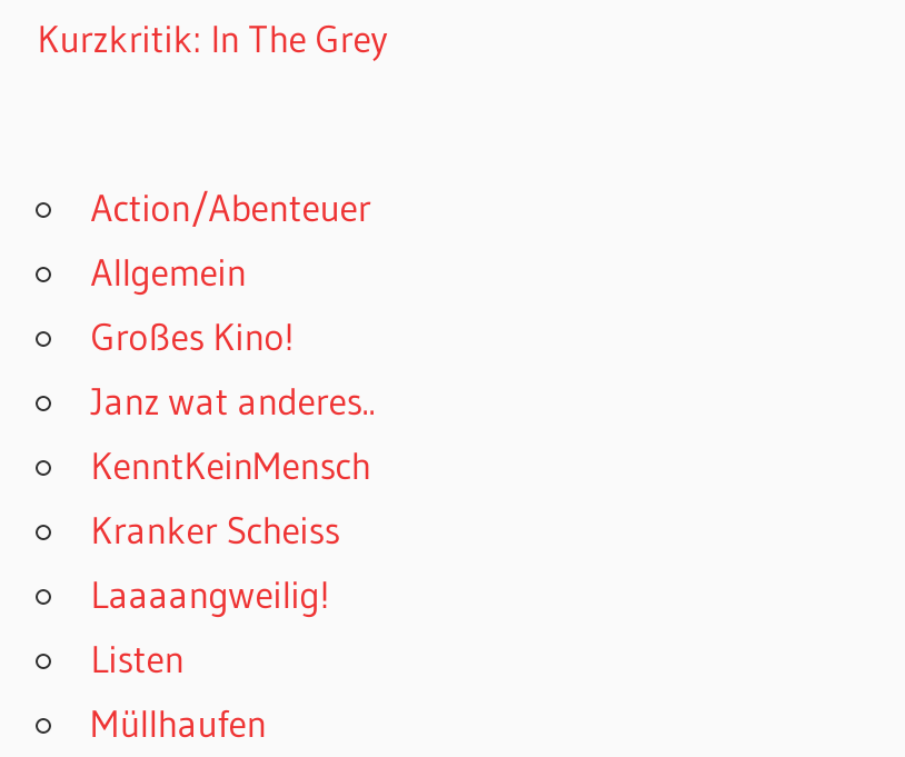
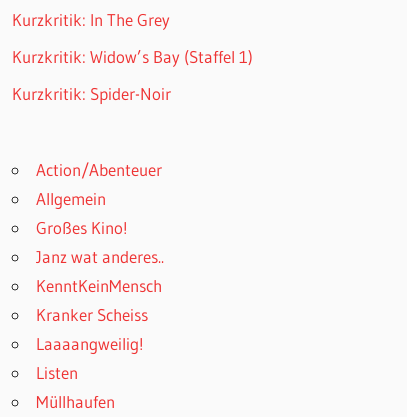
none -> [12,46,253,104] Kurzkritik: Widow’s Bay (Staffel 1) | Kurzkritik: Spider-Noir

